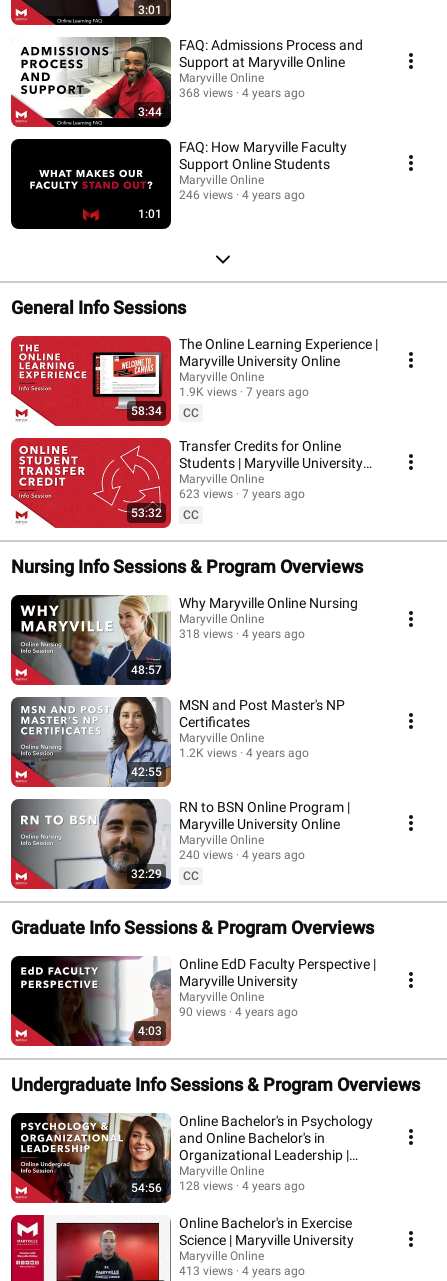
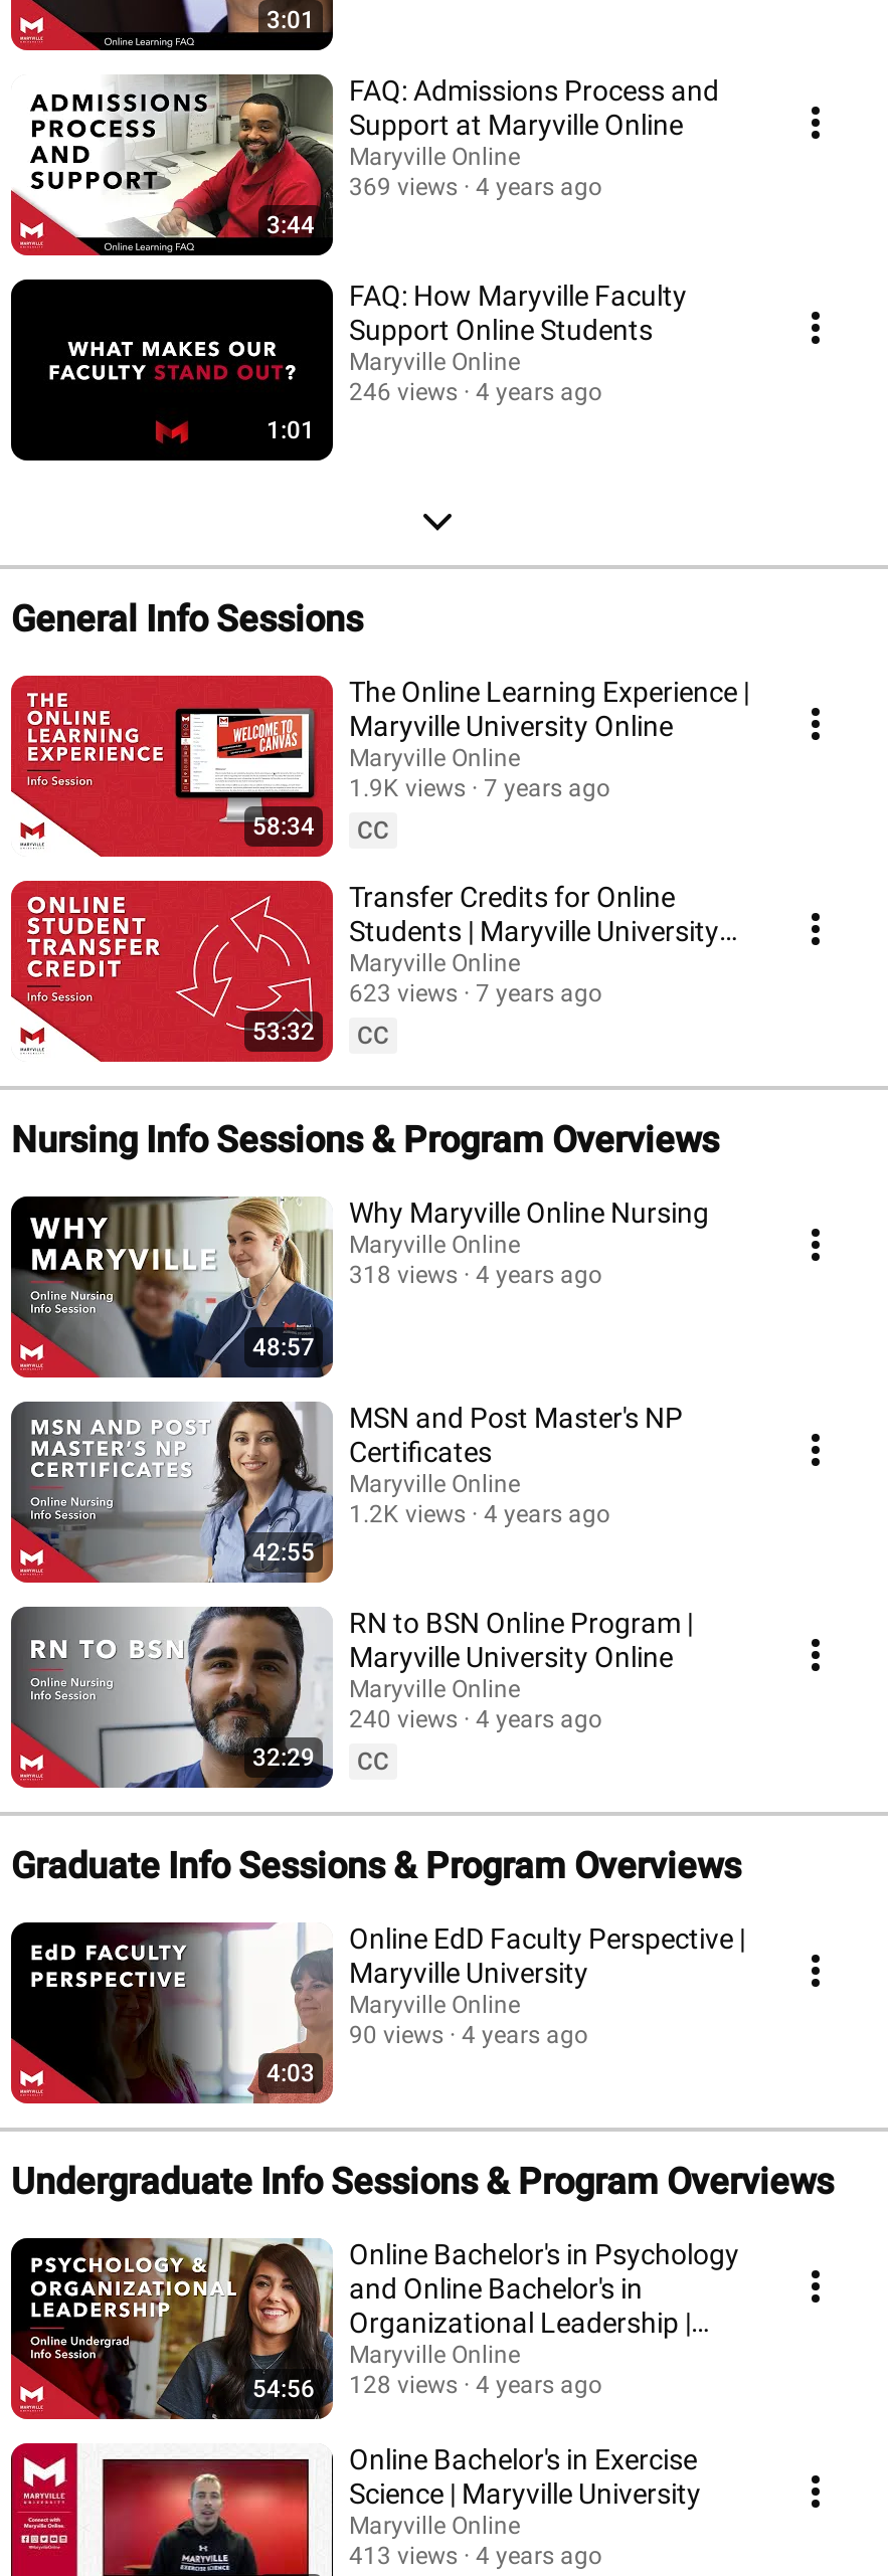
[179,85,305,99] 368 views 4 years ago -> [349,172,602,200] 369 views 4 years ago

